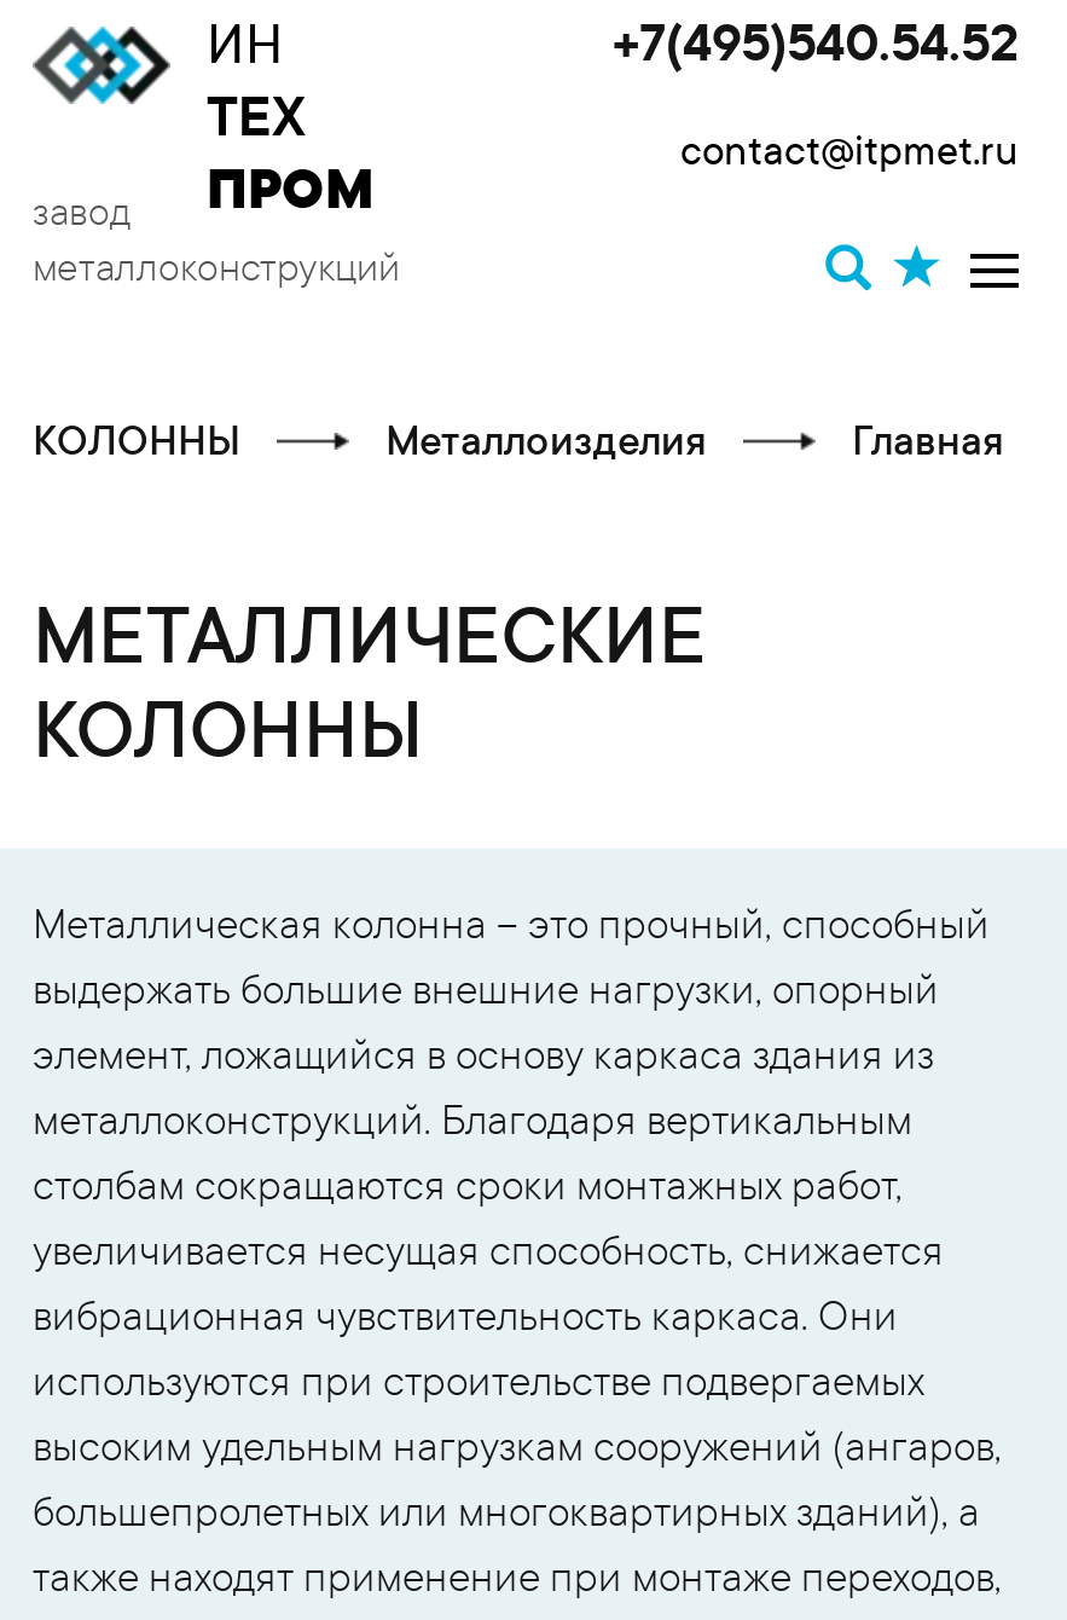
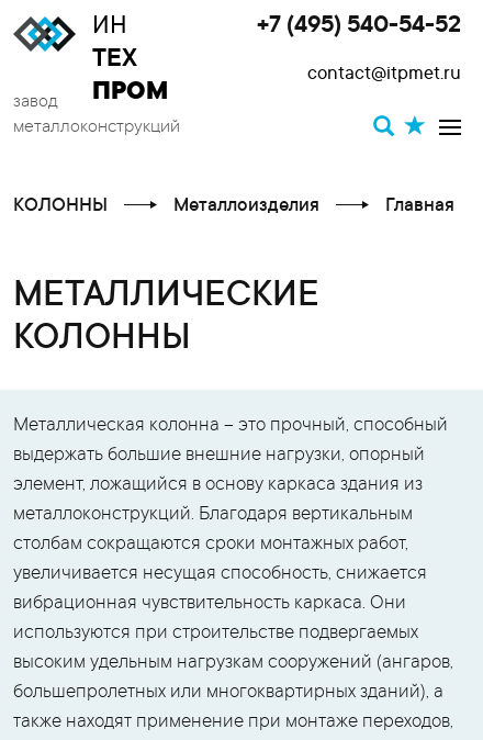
[613,19,1019,77] +7(495)540.54.52 -> [257,13,461,40] +7 (495) 540-54-52

